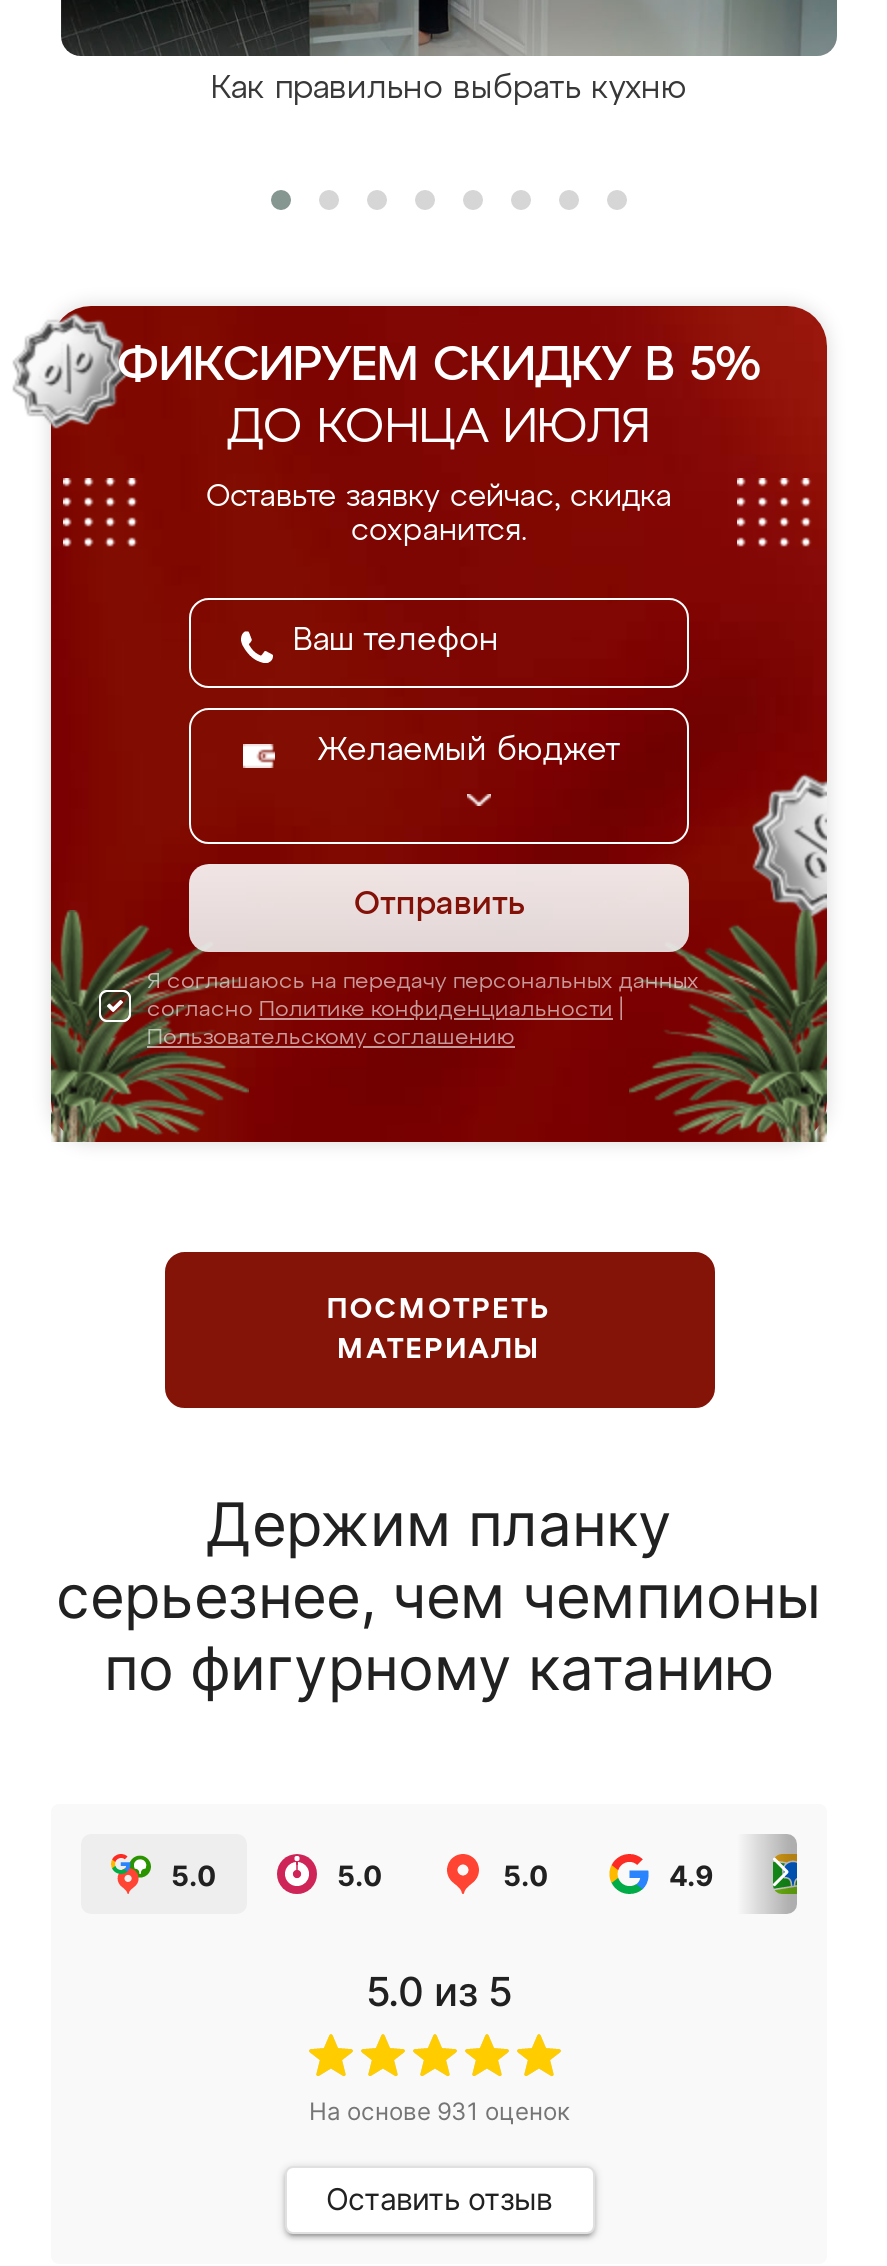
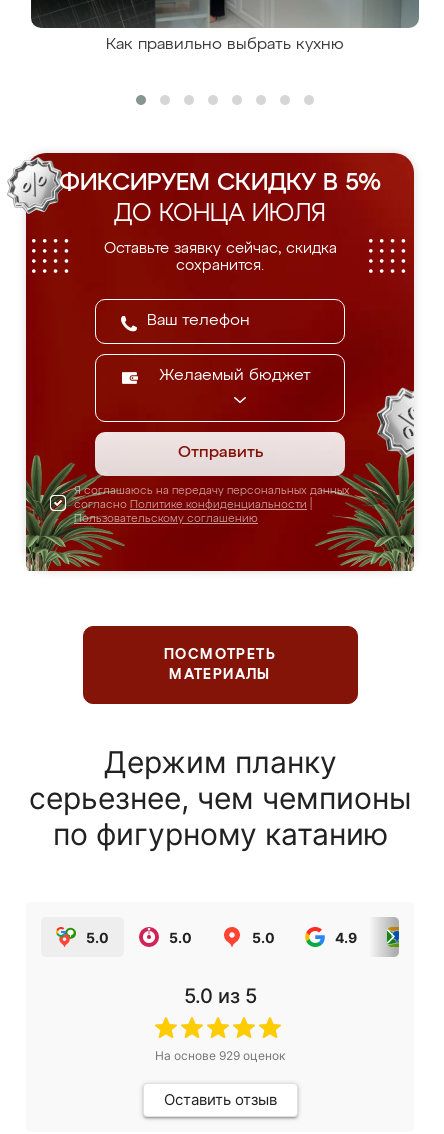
[309,2096,569,2126] На основе 931 оценок -> [155,1048,285,1063] На основе 929 оценок

